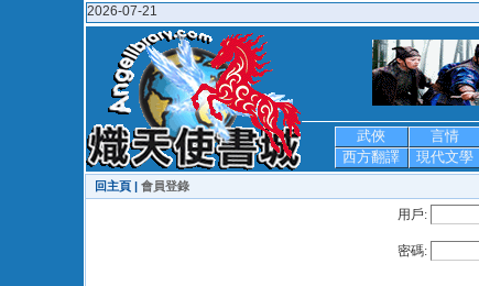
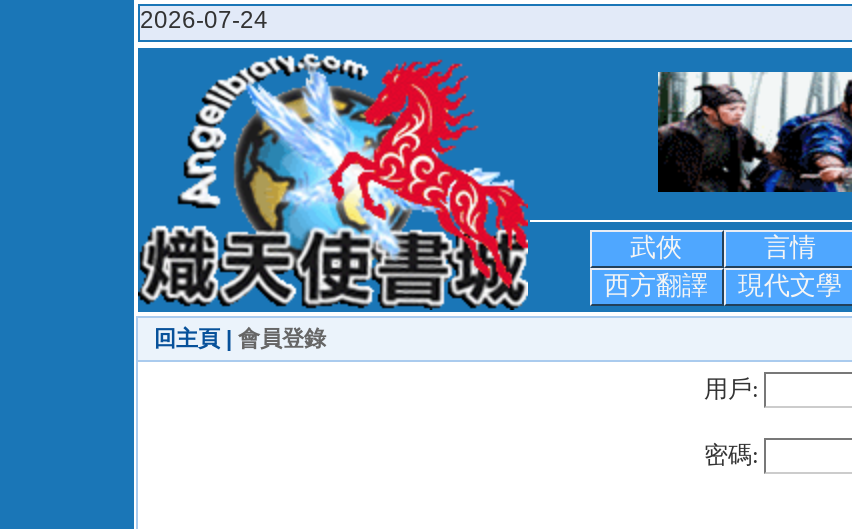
[87,3,157,19] 2026-07-21 -> [140,6,268,34] 2026-07-24

